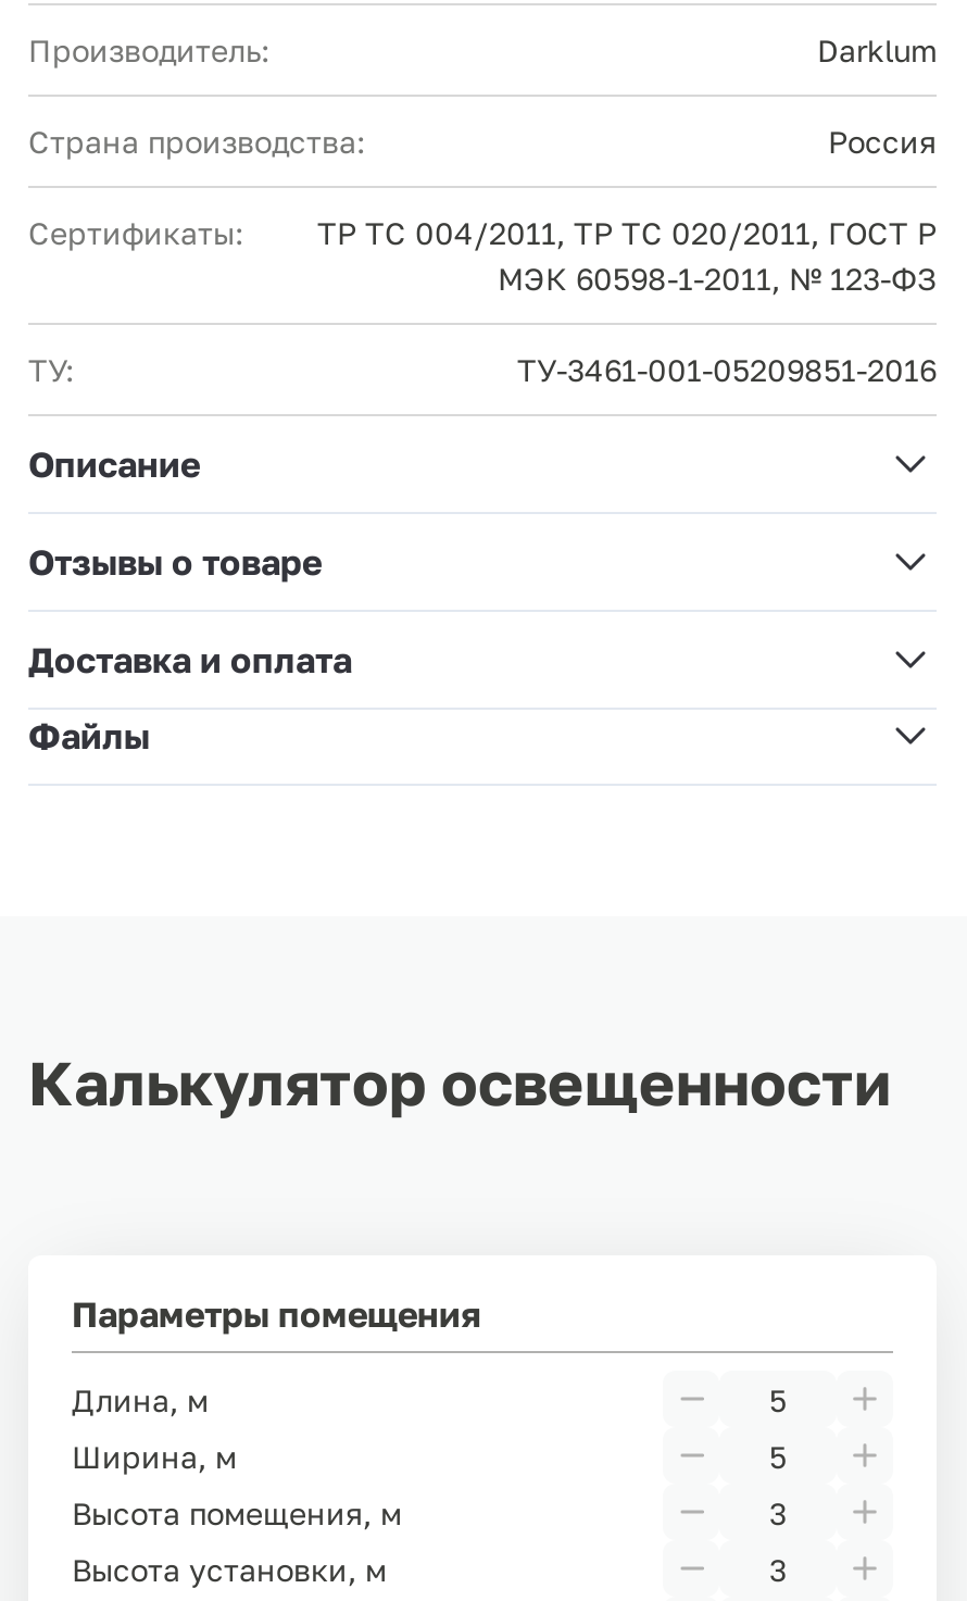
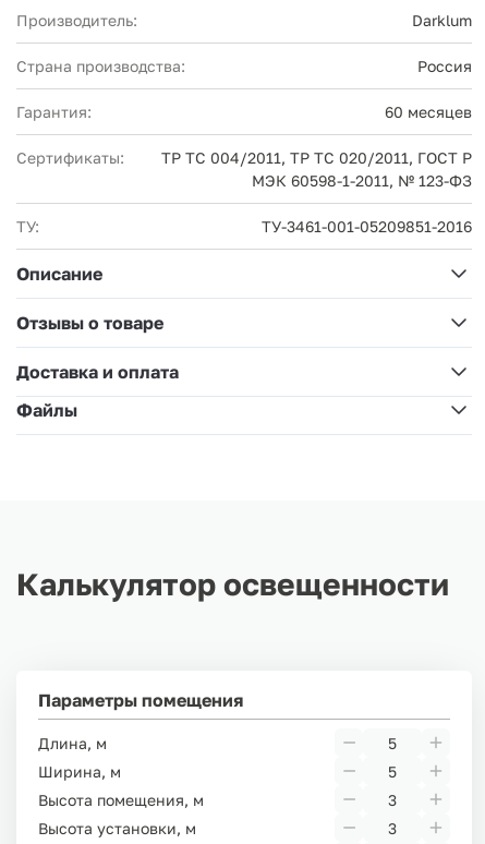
none -> [16,102,472,121] Гарантия: | 60 месяцев

